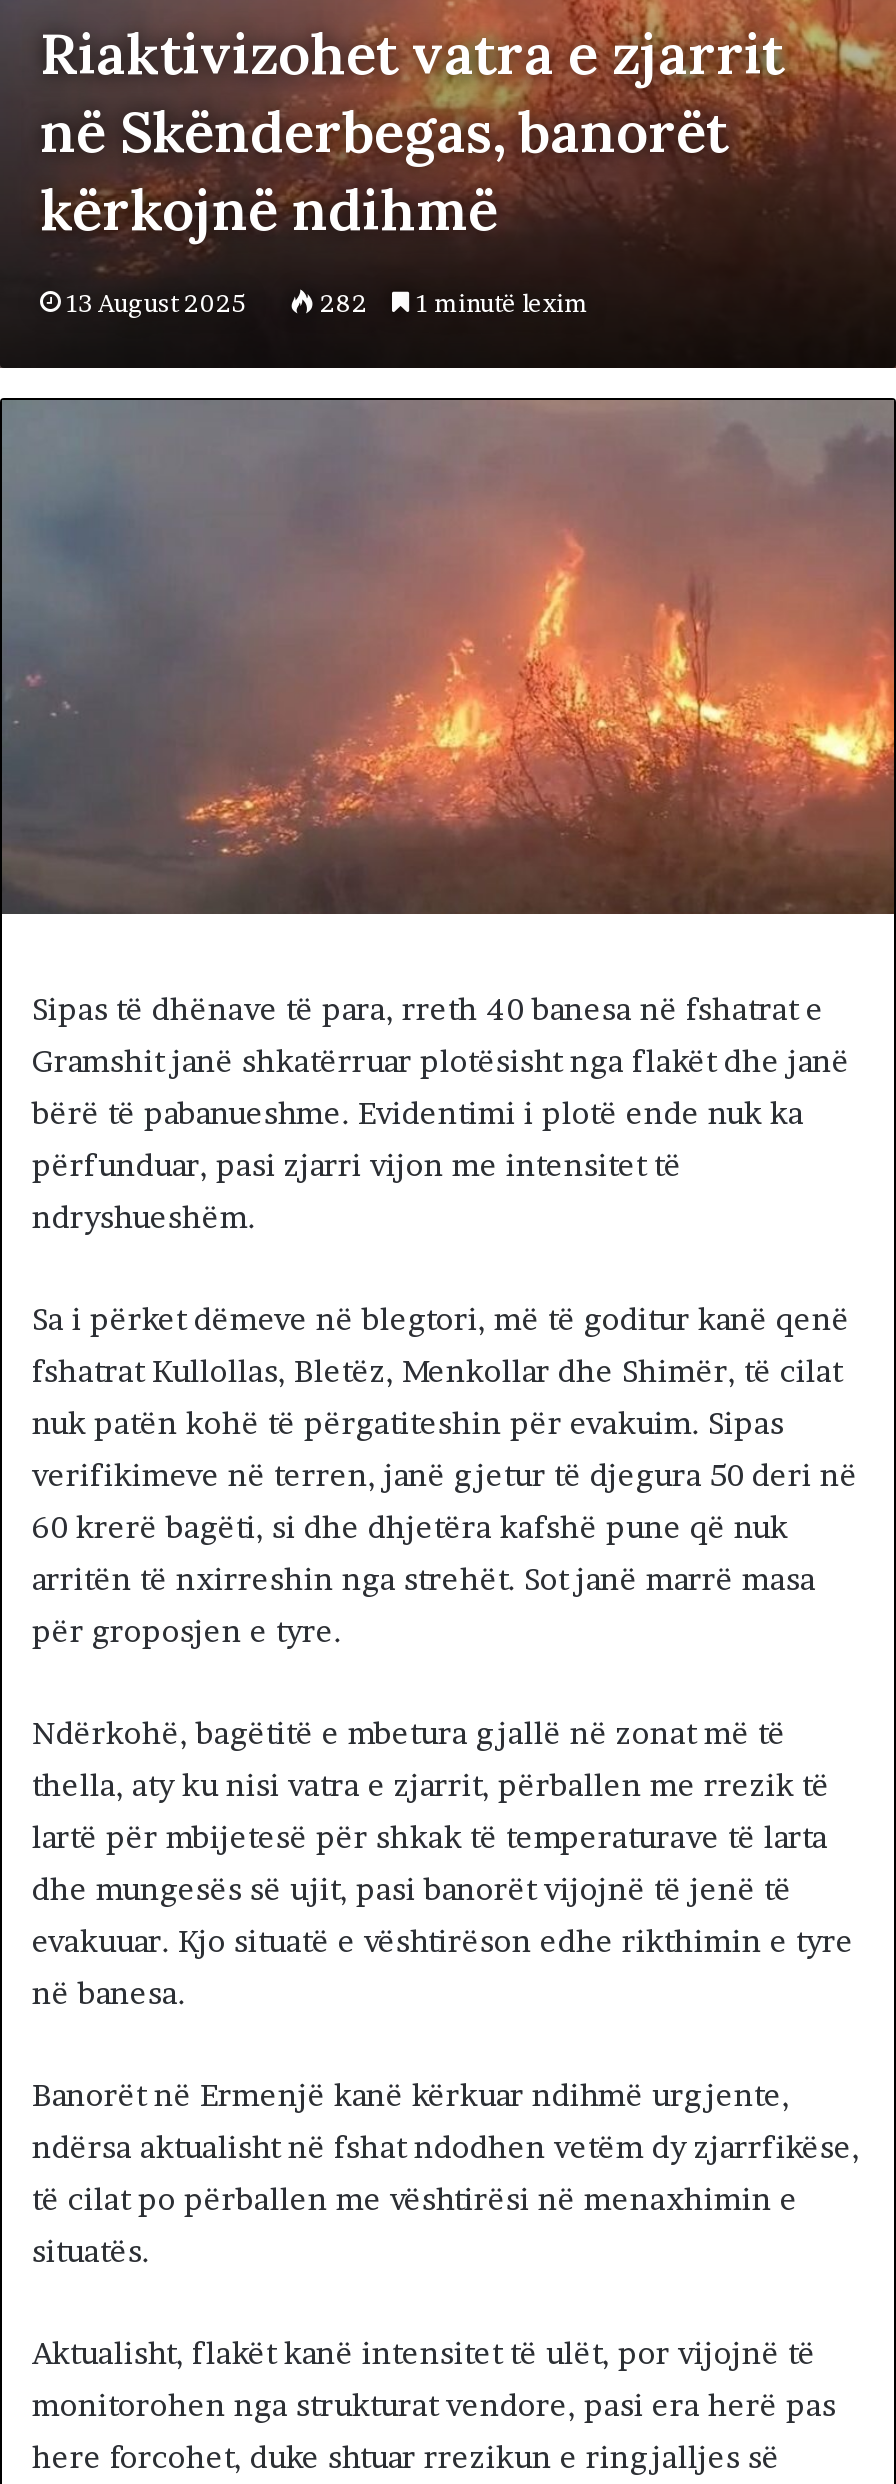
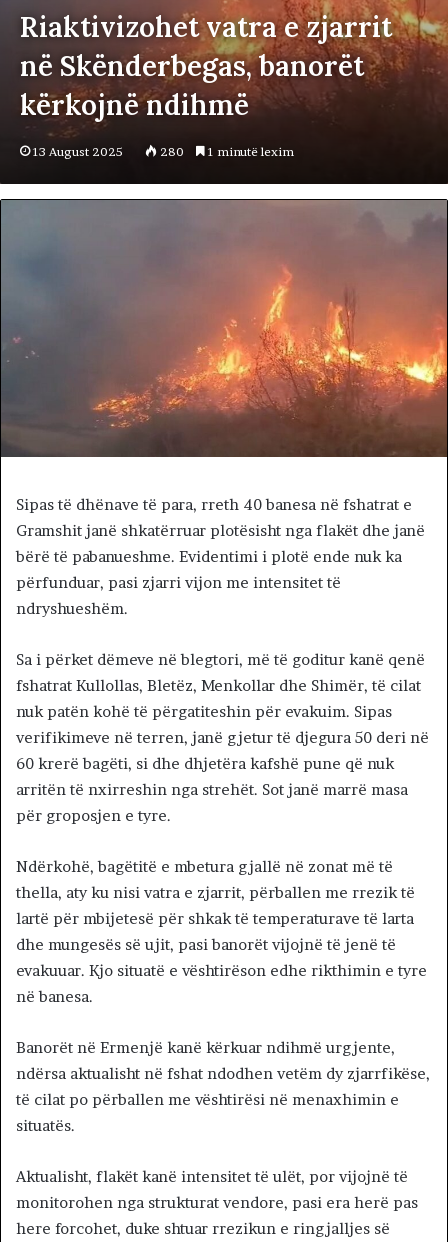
[314,287,588,317] 282 1 minutë lexim -> [157,144,294,159] 280 1 minutë lexim

